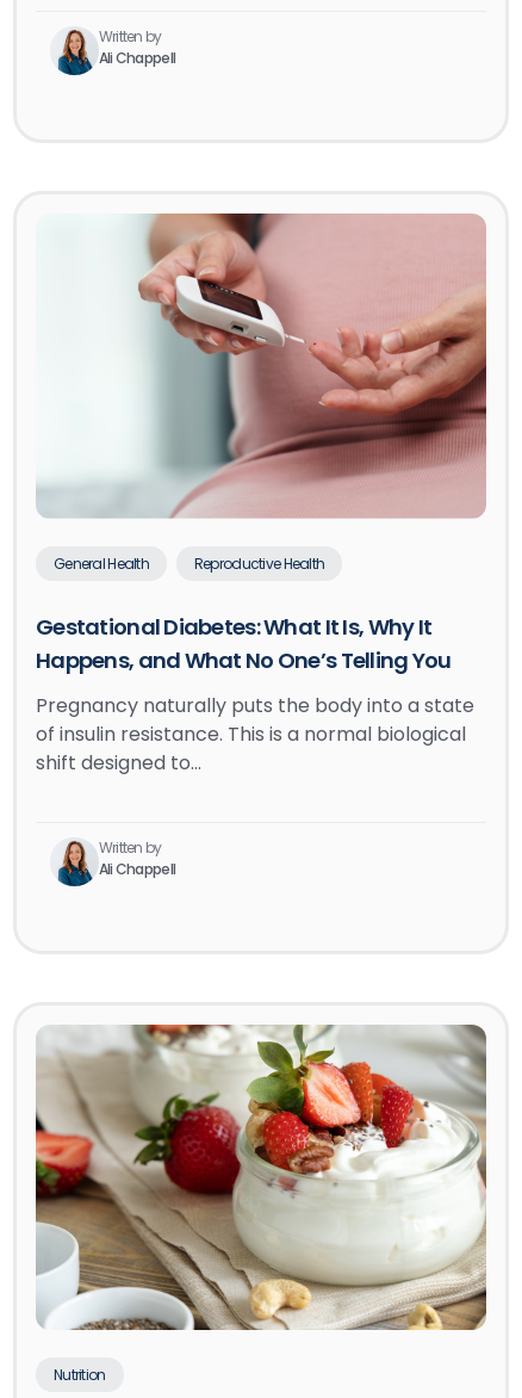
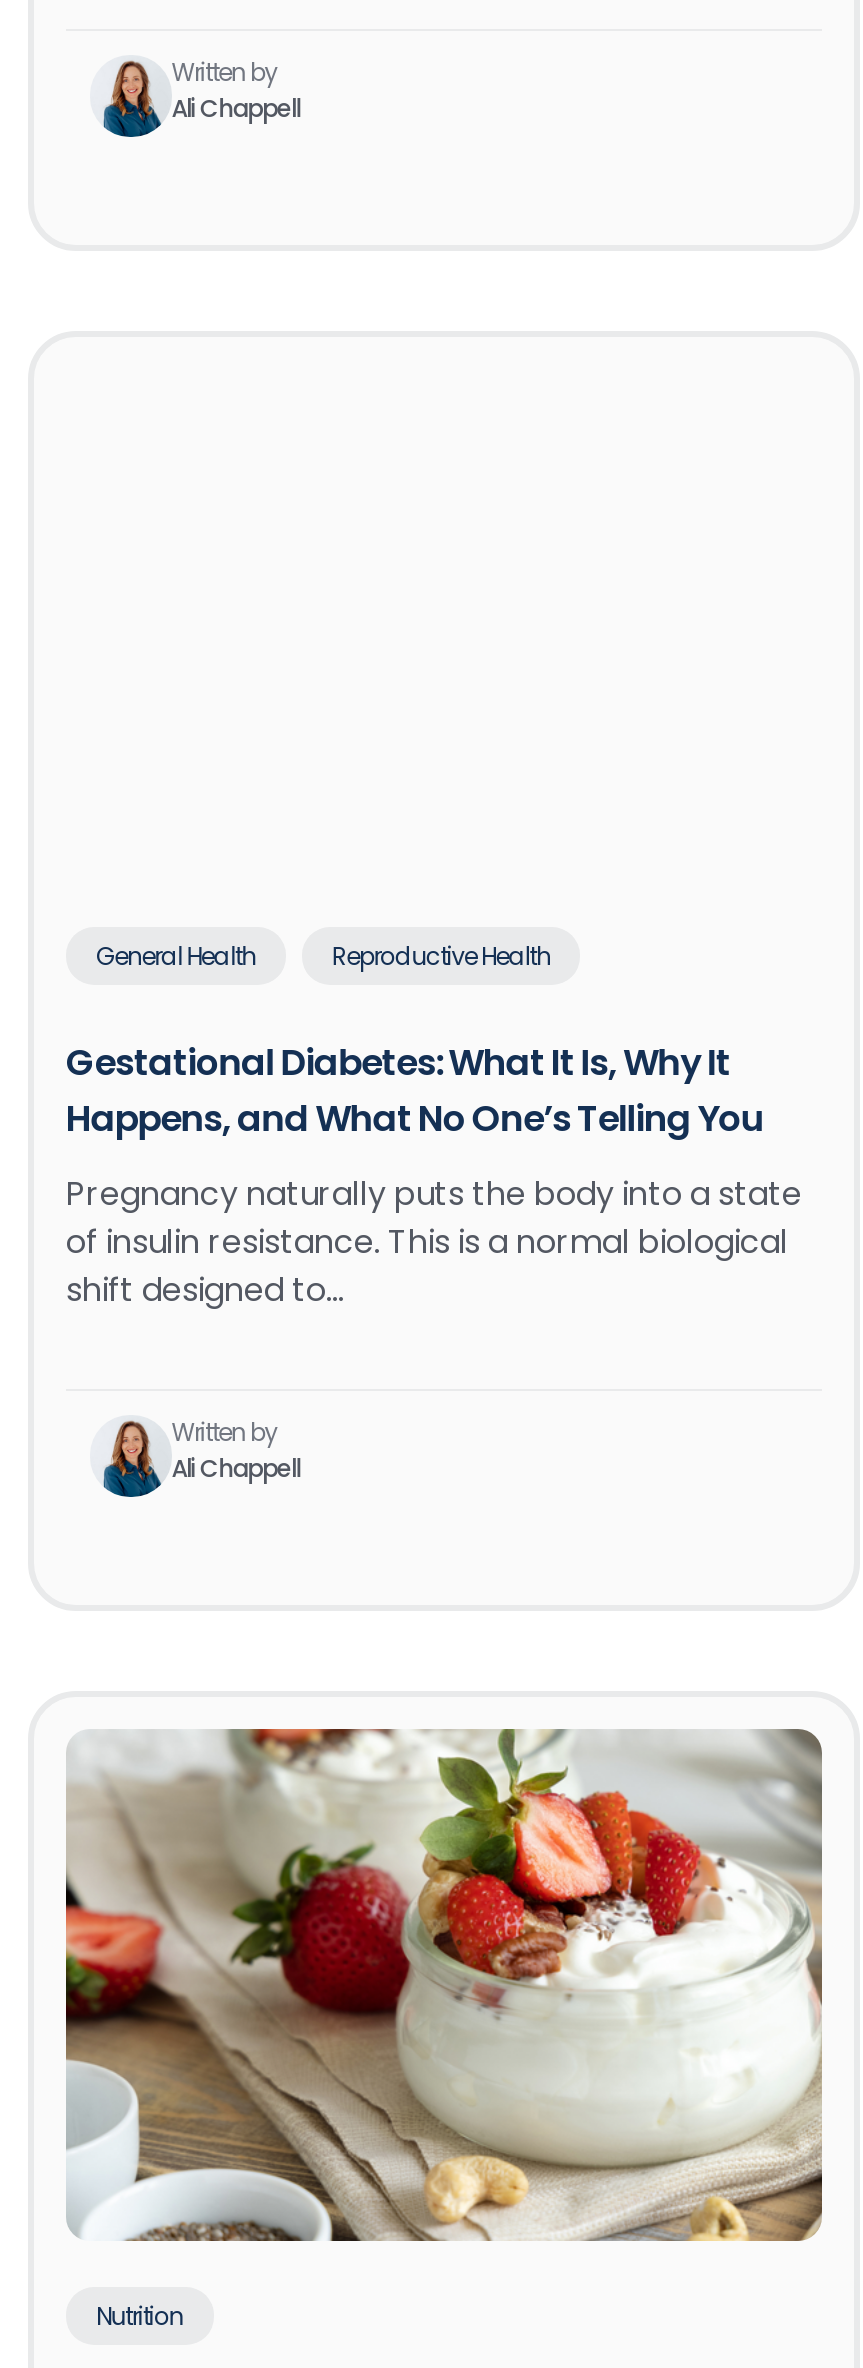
[36,212,487,519] [image] -> none

